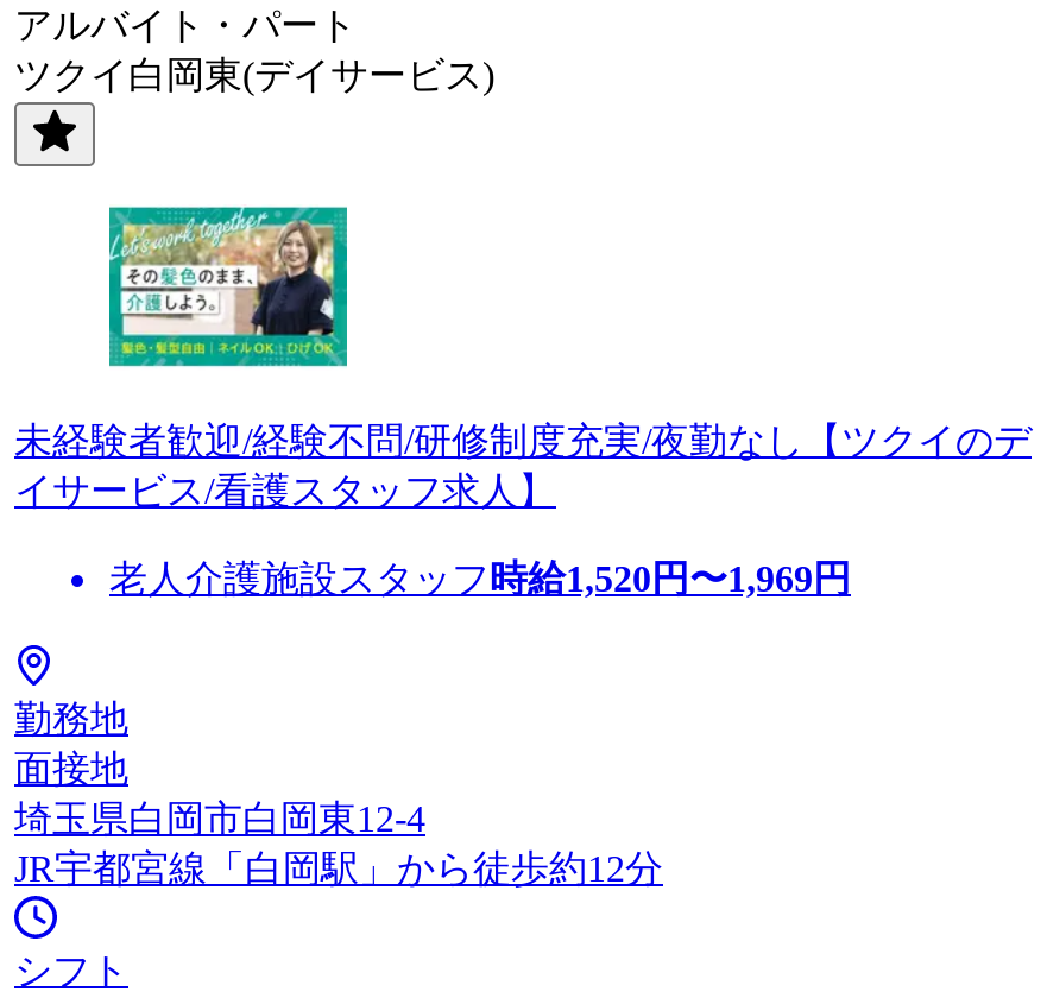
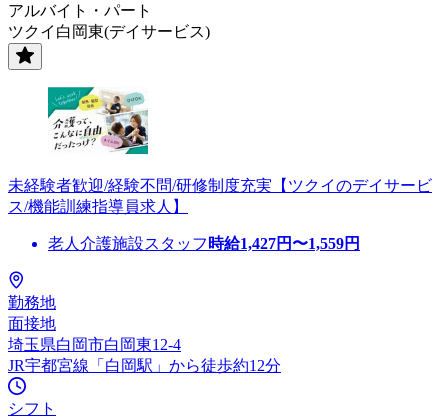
[14,204,1032,511] [image] | 未経験者歓迎/経験不問/研修制度充実/夜勤なし【ツクイのデ | イサービス/看護スタッフ求人】 -> [8,87,432,215] [image] | 未経験者歓迎/経験不問/研修制度充実【ツクイのデイサービ | ス/機能訓練指導員求人】
[109,558,851,599] 老人介護施設スタッフ時給1,520円〜1,969円 -> [48,235,360,252] 老人介護施設スタッフ時給1,427円〜1,559円

